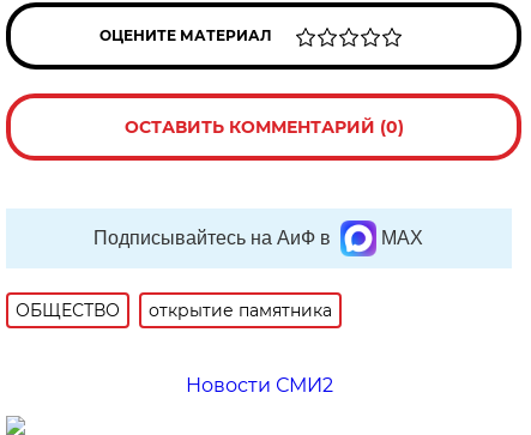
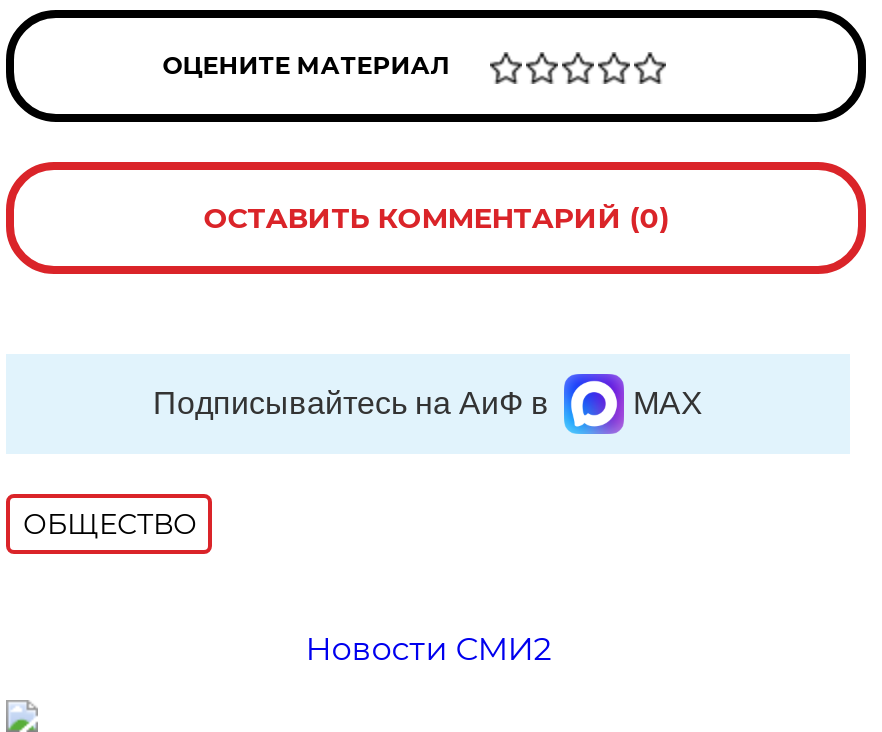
[149,300,333,321] открытие памятника -> none

